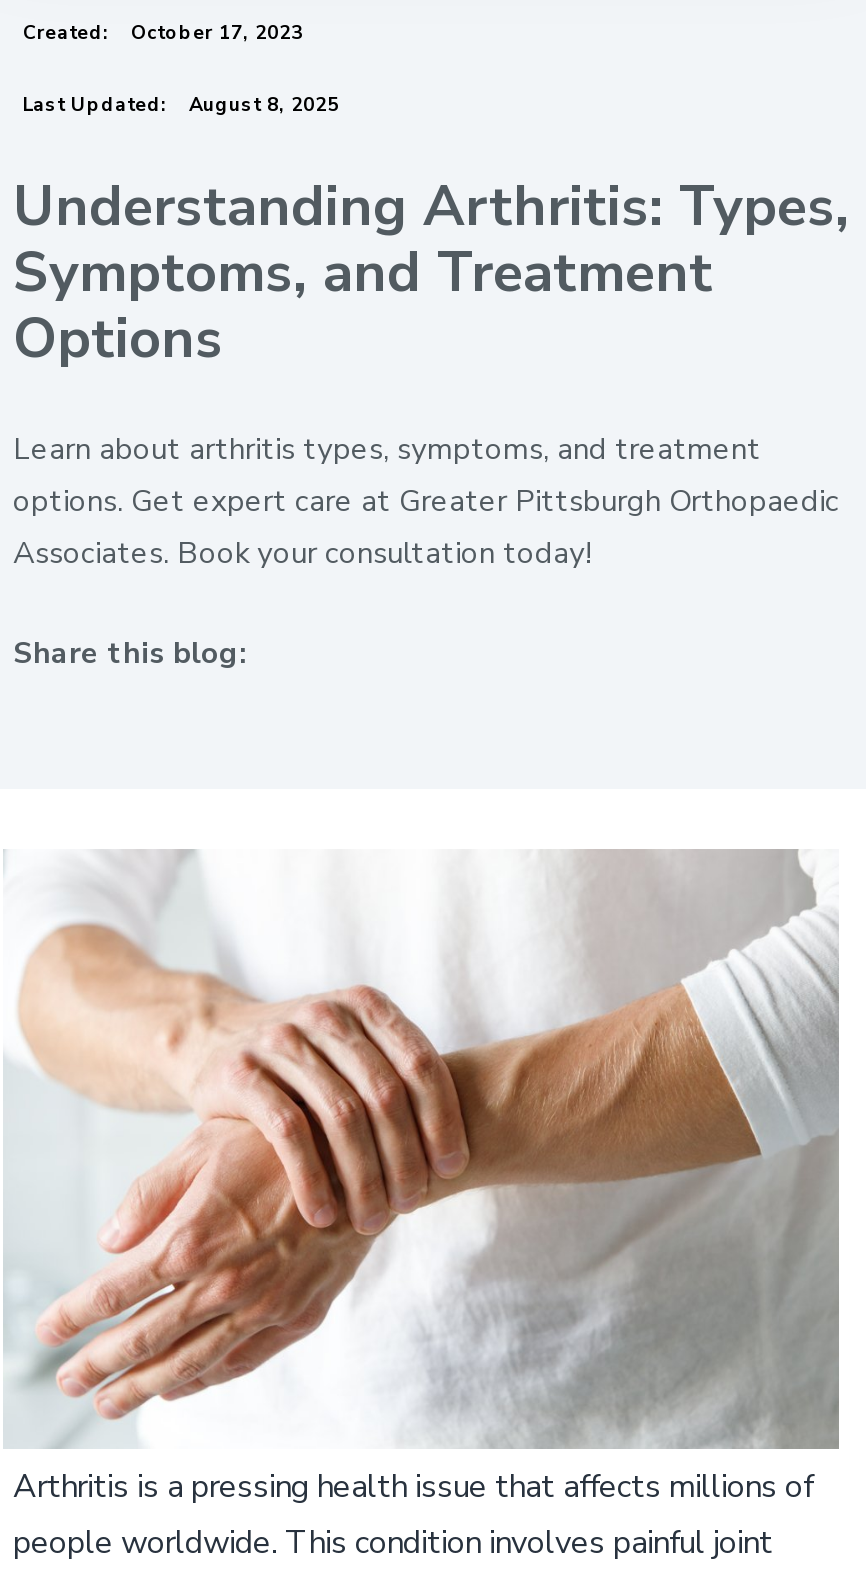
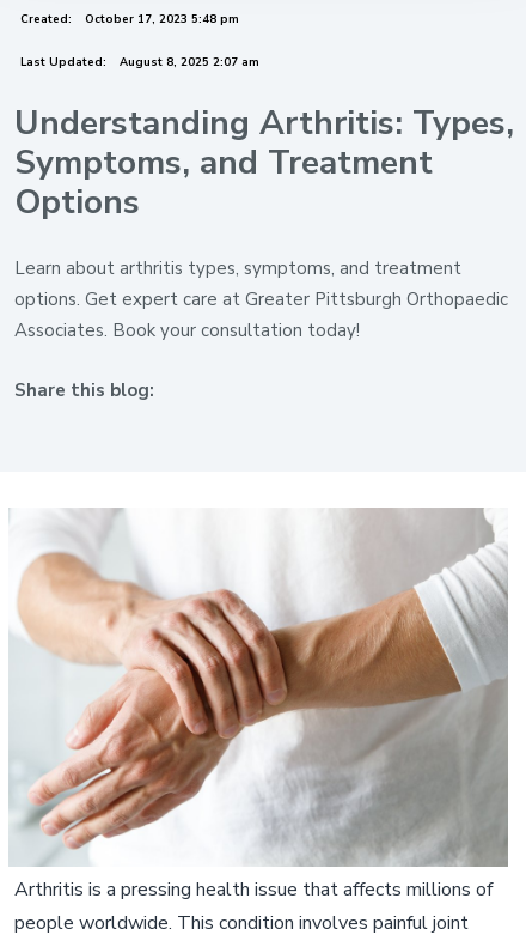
[23,19,303,45] Created: October 17, 2023 -> [20,11,239,26] Created: October 17, 2023 5:48 pm
[23,91,339,117] Last Updated: August 8, 2025 -> [20,54,259,69] Last Updated: August 8, 2025 2:07 am

